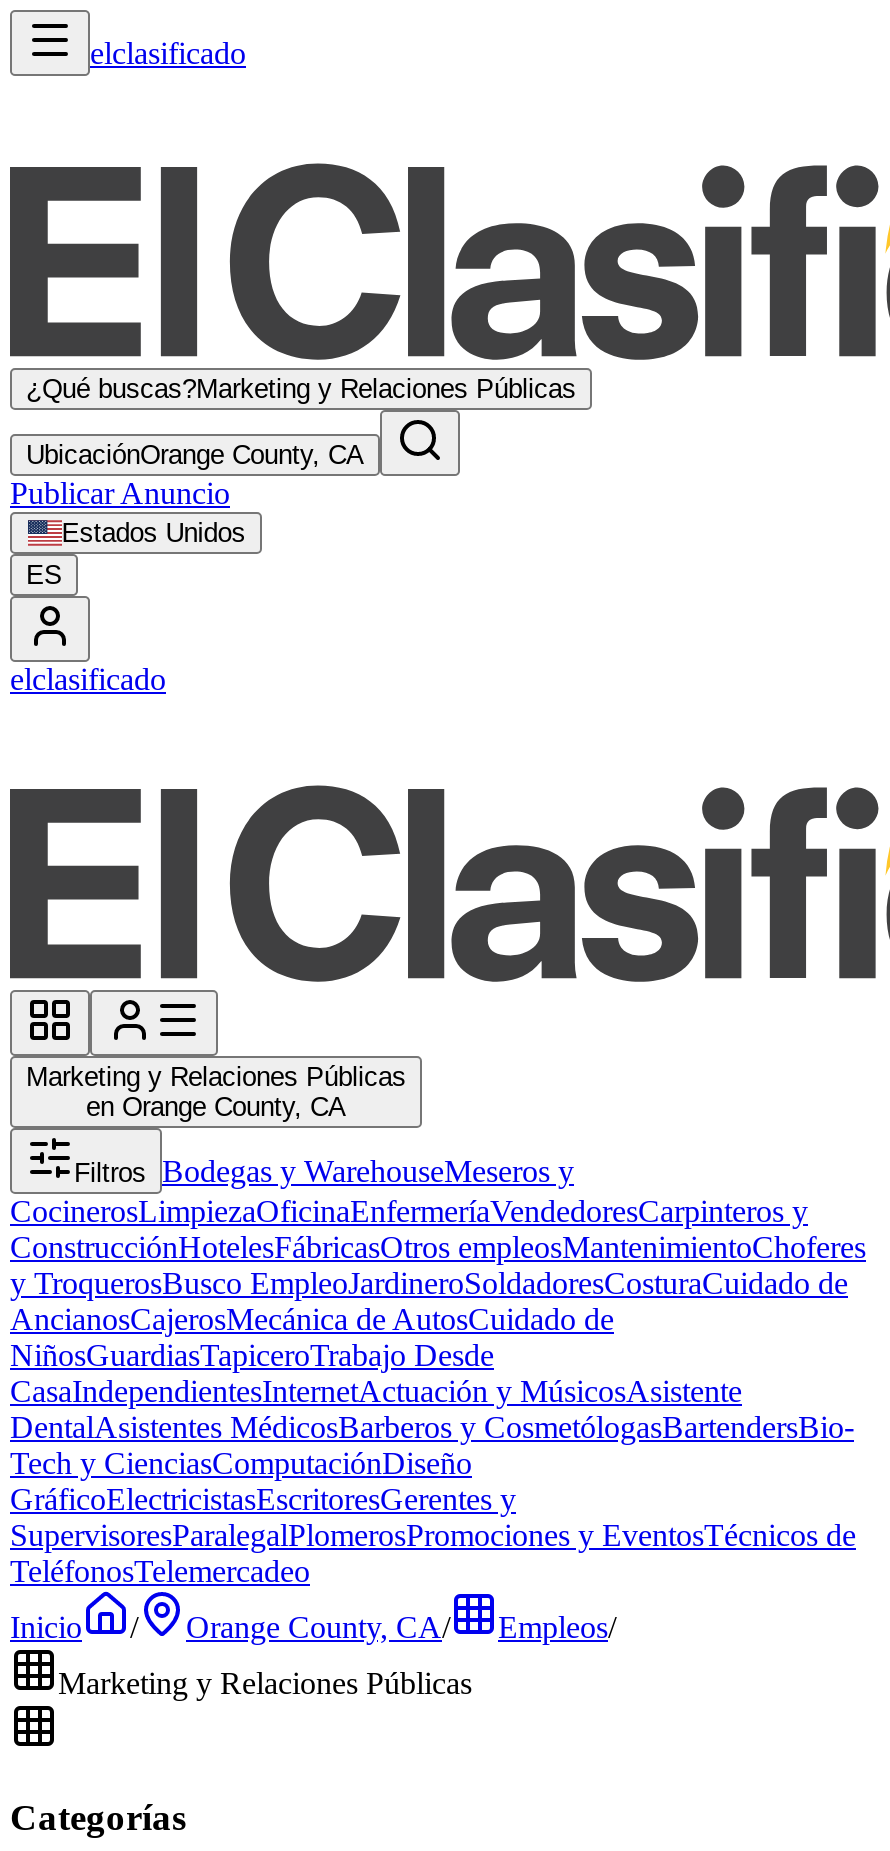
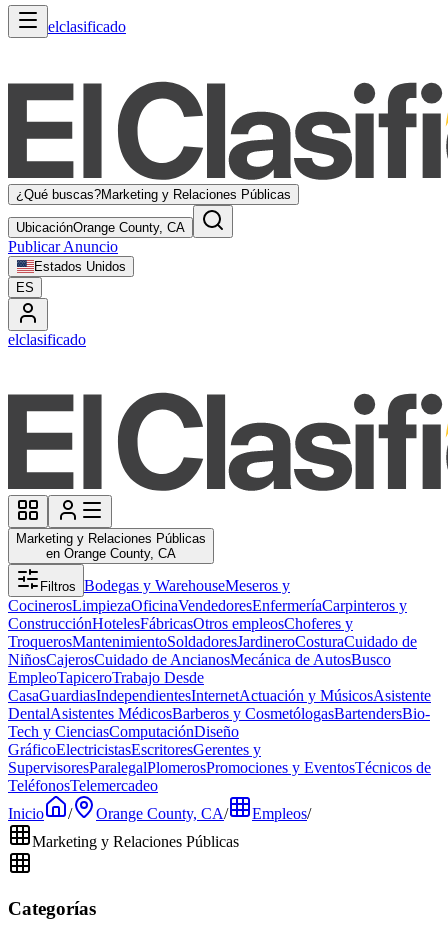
[10,1194,866,1408] CocinerosLimpiezaOficinaEnfermeríaVendedoresCarpinteros y | ConstrucciónHotelesFábricasOtros empleosMantenimientoChoferes | y TroquerosBusco EmpleoJardineroSoldadoresCosturaCuidado de | AncianosCajerosMecánica de AutosCuidado de | NiñosGuardiasTapiceroTrabajo Desde | CasaIndependientesInternetActuación y MúsicosAsistente -> [8,597,431,704] CocinerosLimpiezaOficinaVendedoresEnfermeríaCarpinteros y | ConstrucciónHotelesFábricasOtros empleosChoferes y | TroquerosMantenimientoSoldadoresJardineroCosturaCuidado de | NiñosCajerosCuidado de AncianosMecánica de AutosBusco | EmpleoTapiceroTrabajo Desde | CasaGuardiasIndependientesInternetActuación y MúsicosAsistente

